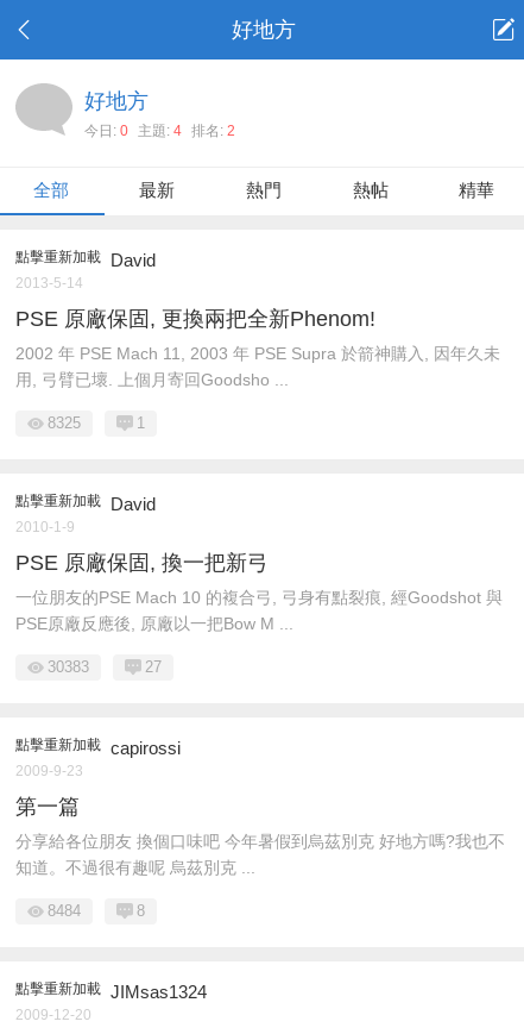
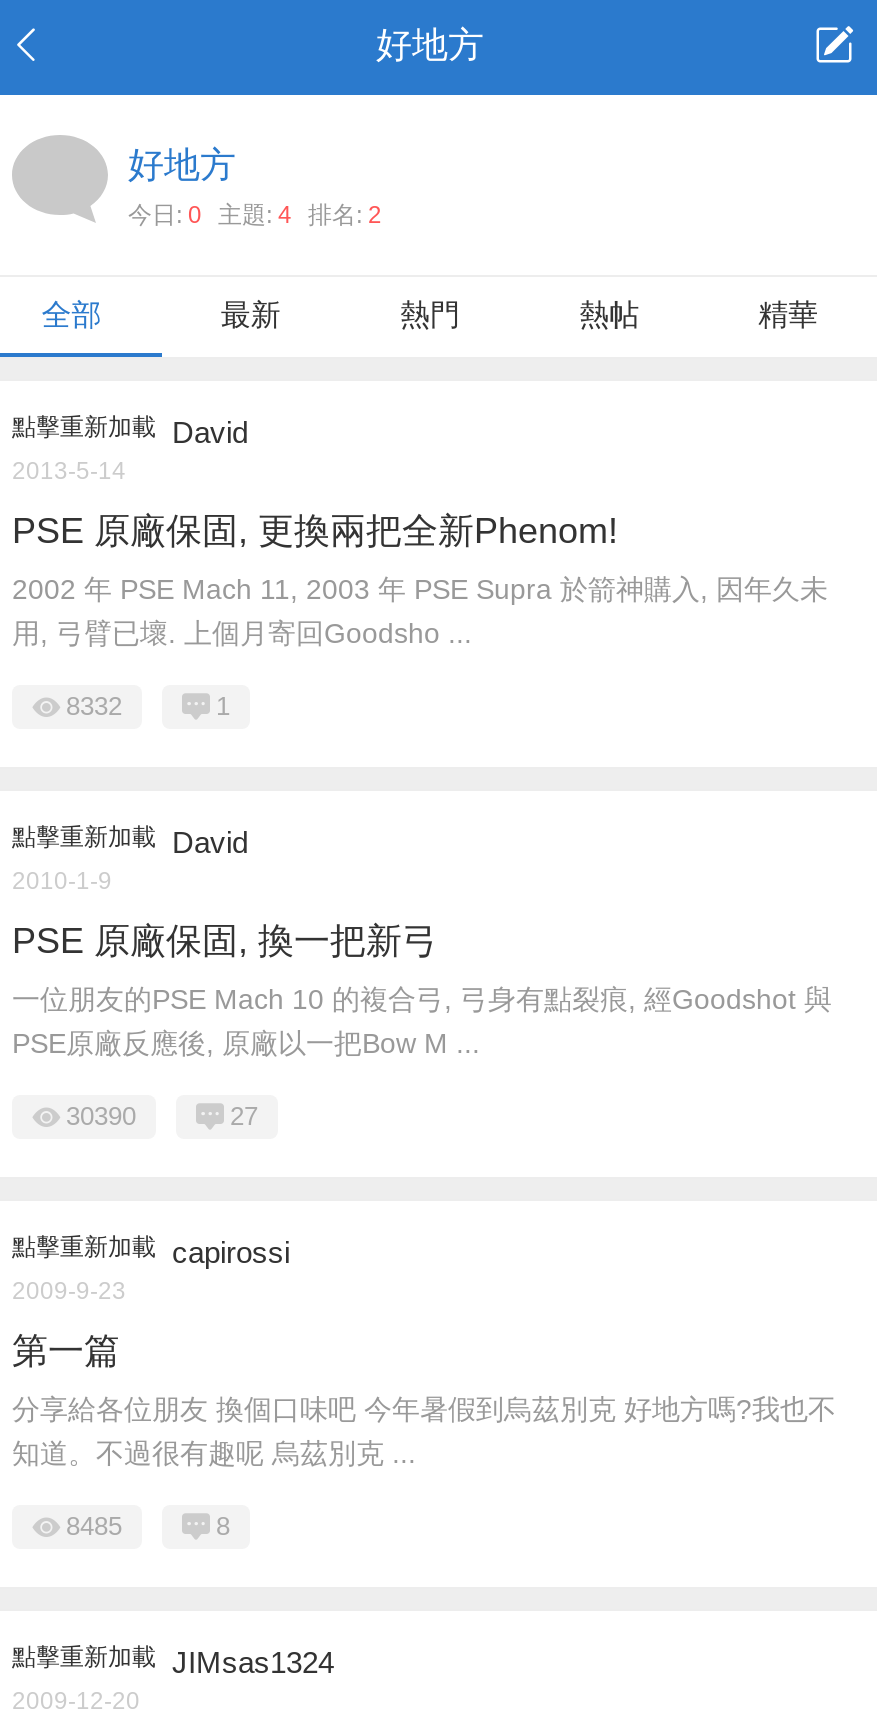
[48,414,81,432] 8325 -> [66,691,122,721] 8332
[48,658,89,676] 30383 -> [66,1101,136,1131] 30390
[48,902,81,920] 8484 -> [66,1511,122,1541] 8485

